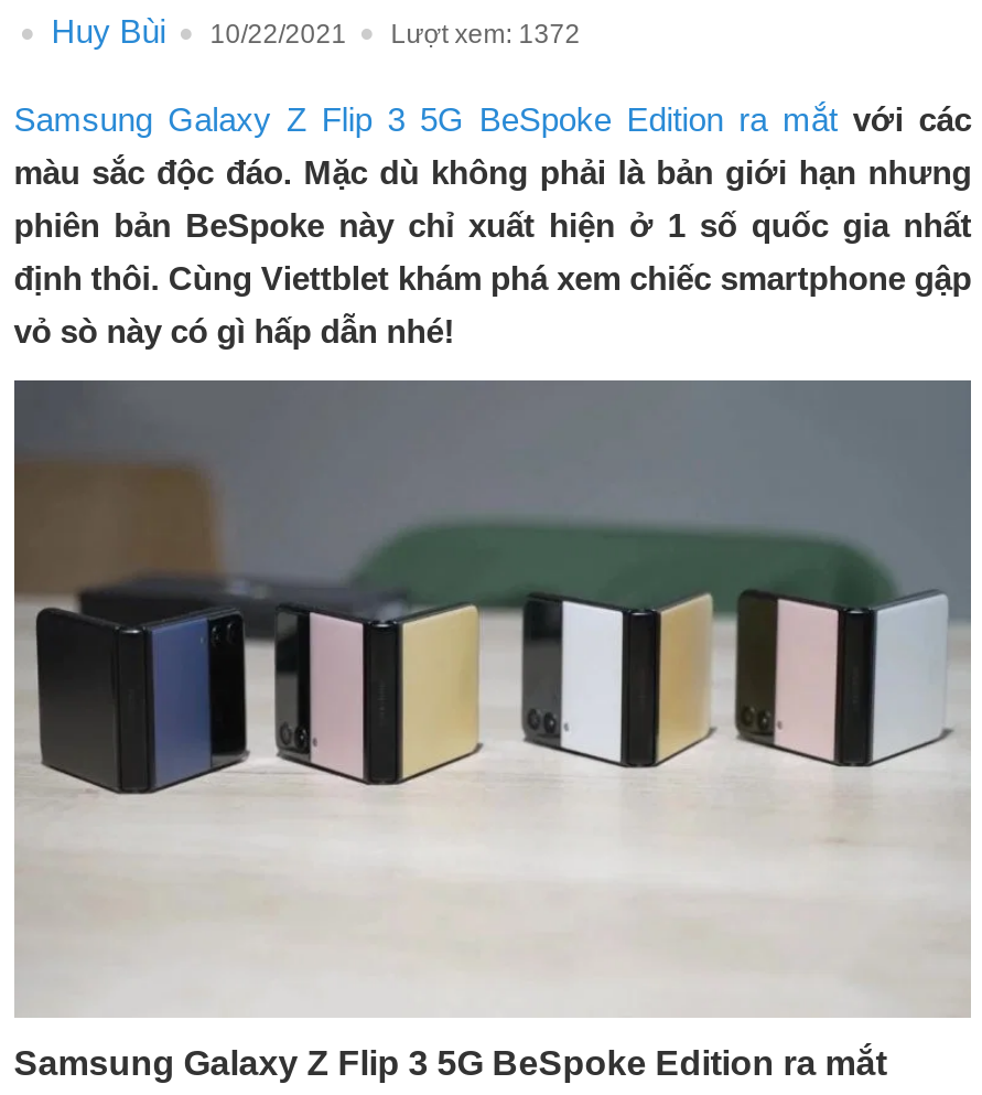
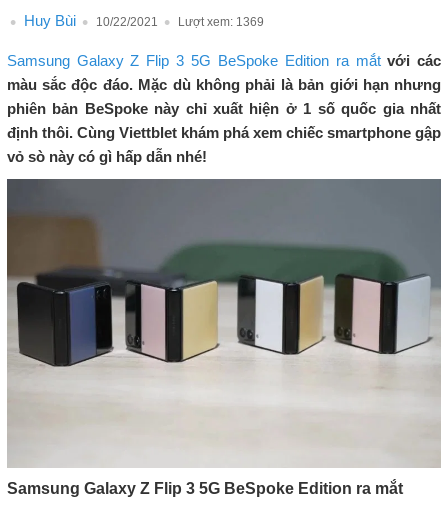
[51,11,580,49] Huy Bùi 10/22/2021 Lượt xem: 1372 -> [24,12,264,29] Huy Bùi 10/22/2021 Lượt xem: 1369

